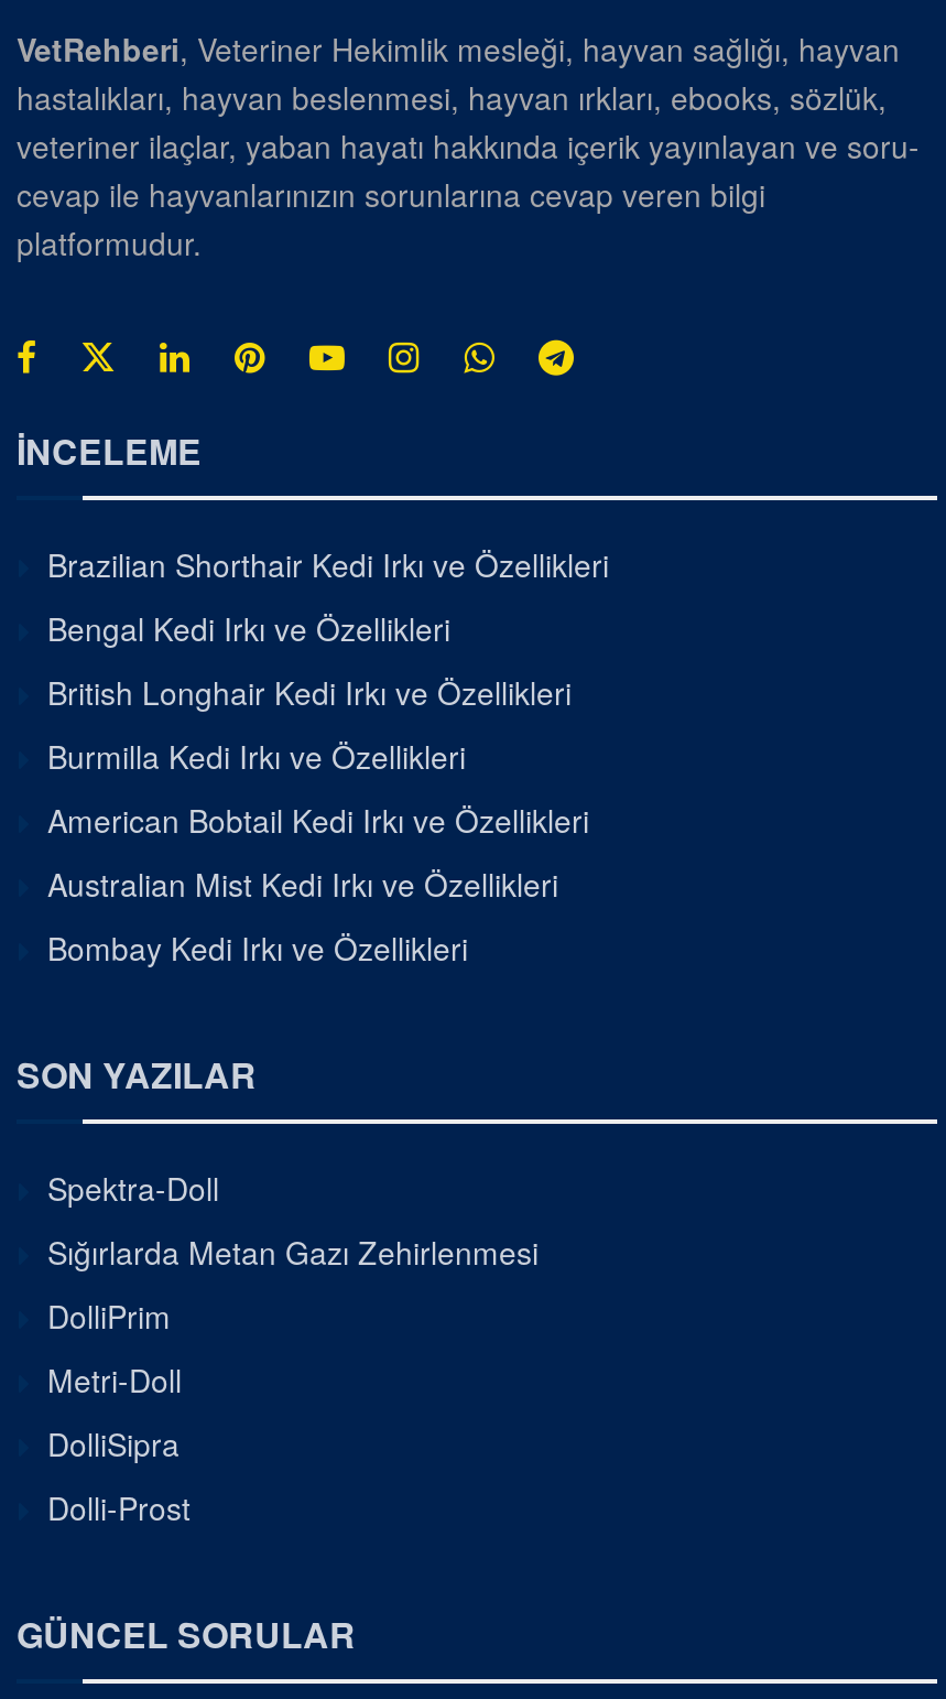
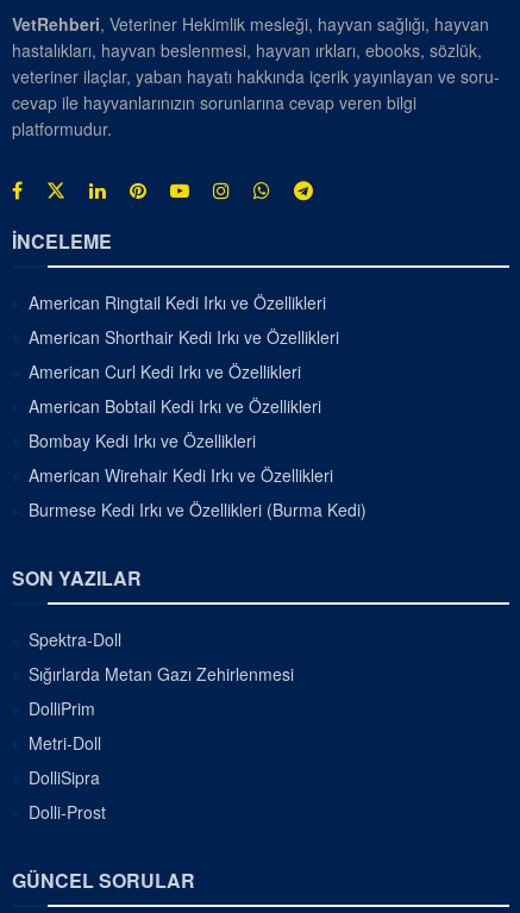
[47,541,609,777] Brazilian Shorthair Kedi Irkı ve Özellikleri | Bengal Kedi Irkı ve Özellikleri | British Longhair Kedi Irkı ve Özellikleri | Burmilla Kedi Irkı ve Özellikleri -> [29,290,339,383] American Ringtail Kedi Irkı ve Özellikleri | American Shorthair Kedi Irkı ve Özellikleri | American Curl Kedi Irkı ve Özellikleri
moved [47,797,589,841] -> [29,393,321,417]: American Bobtail Kedi Irkı ve Özellikleri
[47,861,558,905] Australian Mist Kedi Irkı ve Özellikleri -> none
moved [47,924,468,968] -> [29,428,256,452]: Bombay Kedi Irkı ve Özellikleri
none -> [29,462,366,521] American Wirehair Kedi Irkı ve Özellikleri | Burmese Kedi Irkı ve Özellikleri (Burma Kedi)

